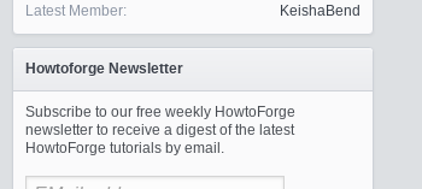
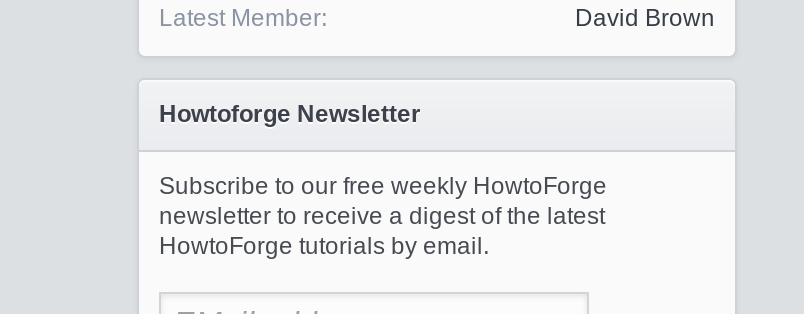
[280,2,361,19] KeishaBend -> [575,4,715,32] David Brown

